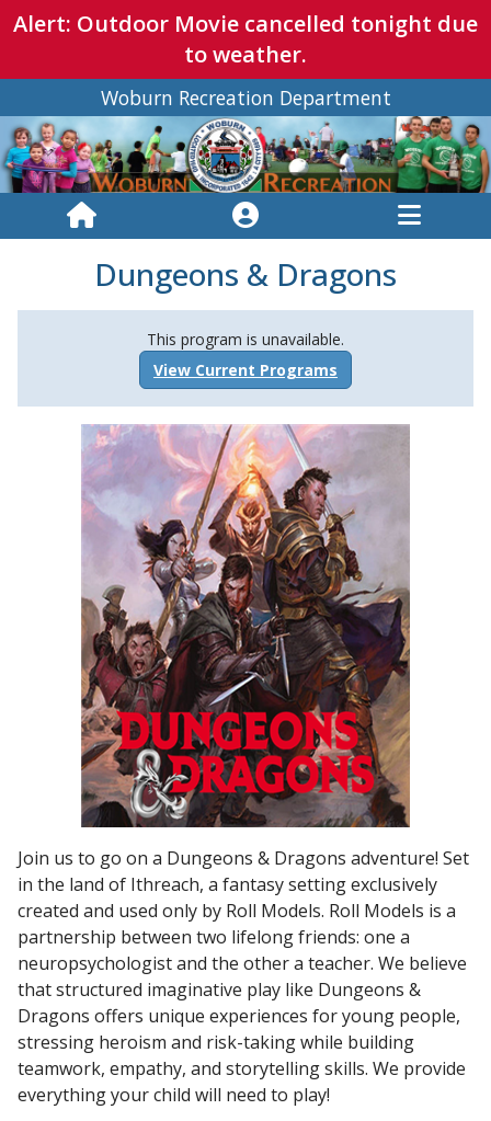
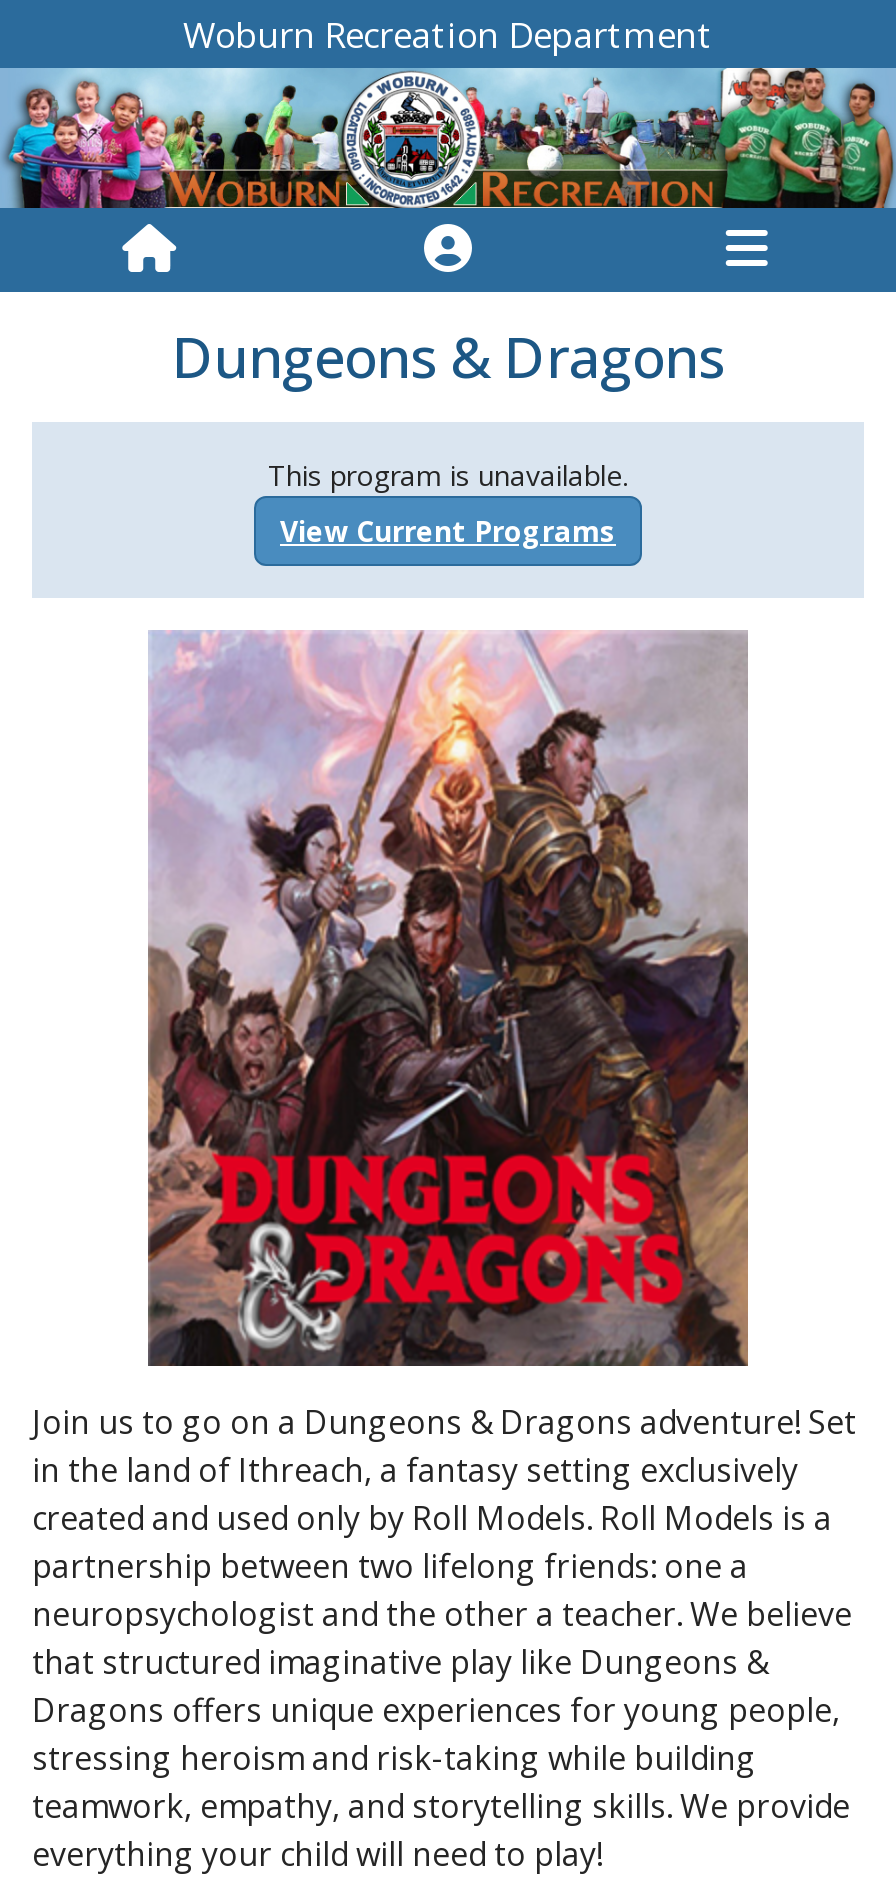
[13,9,478,69] Alert: Outdoor Movie cancelled tonight due | to weather. -> none

